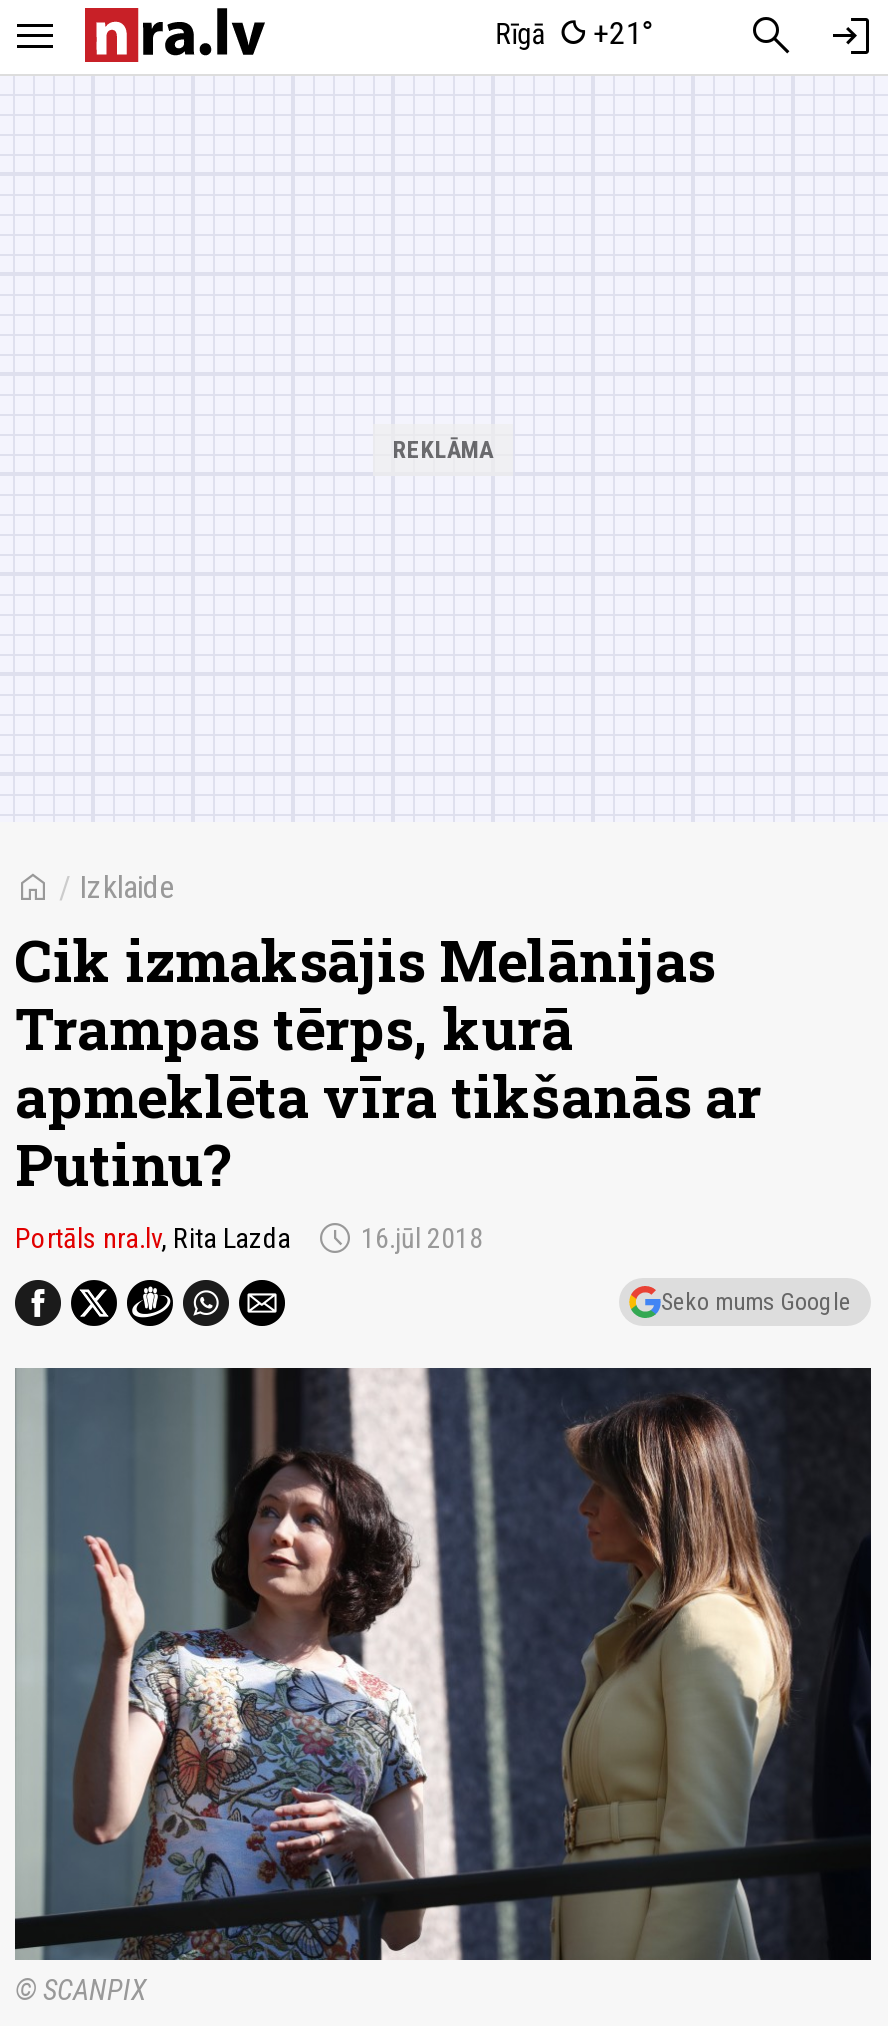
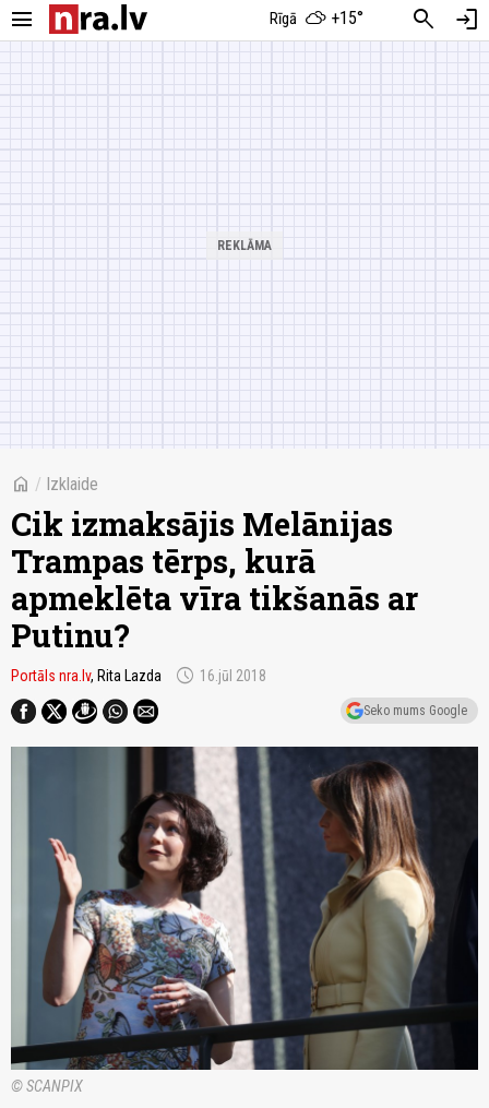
[495,14,653,52] Rīgā +21° -> [269,8,363,28] Rīgā +15°

